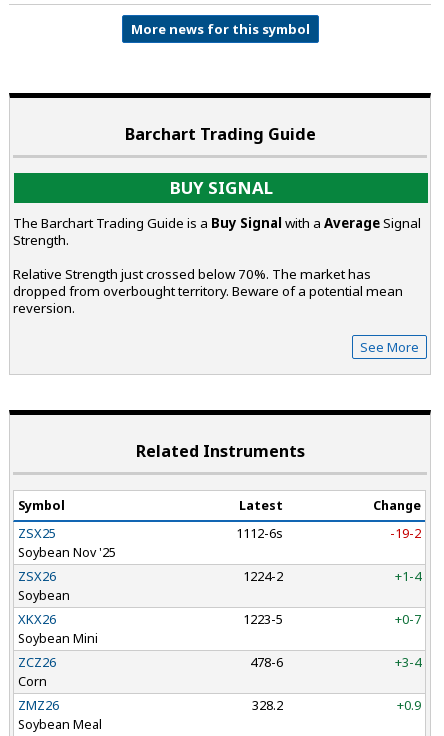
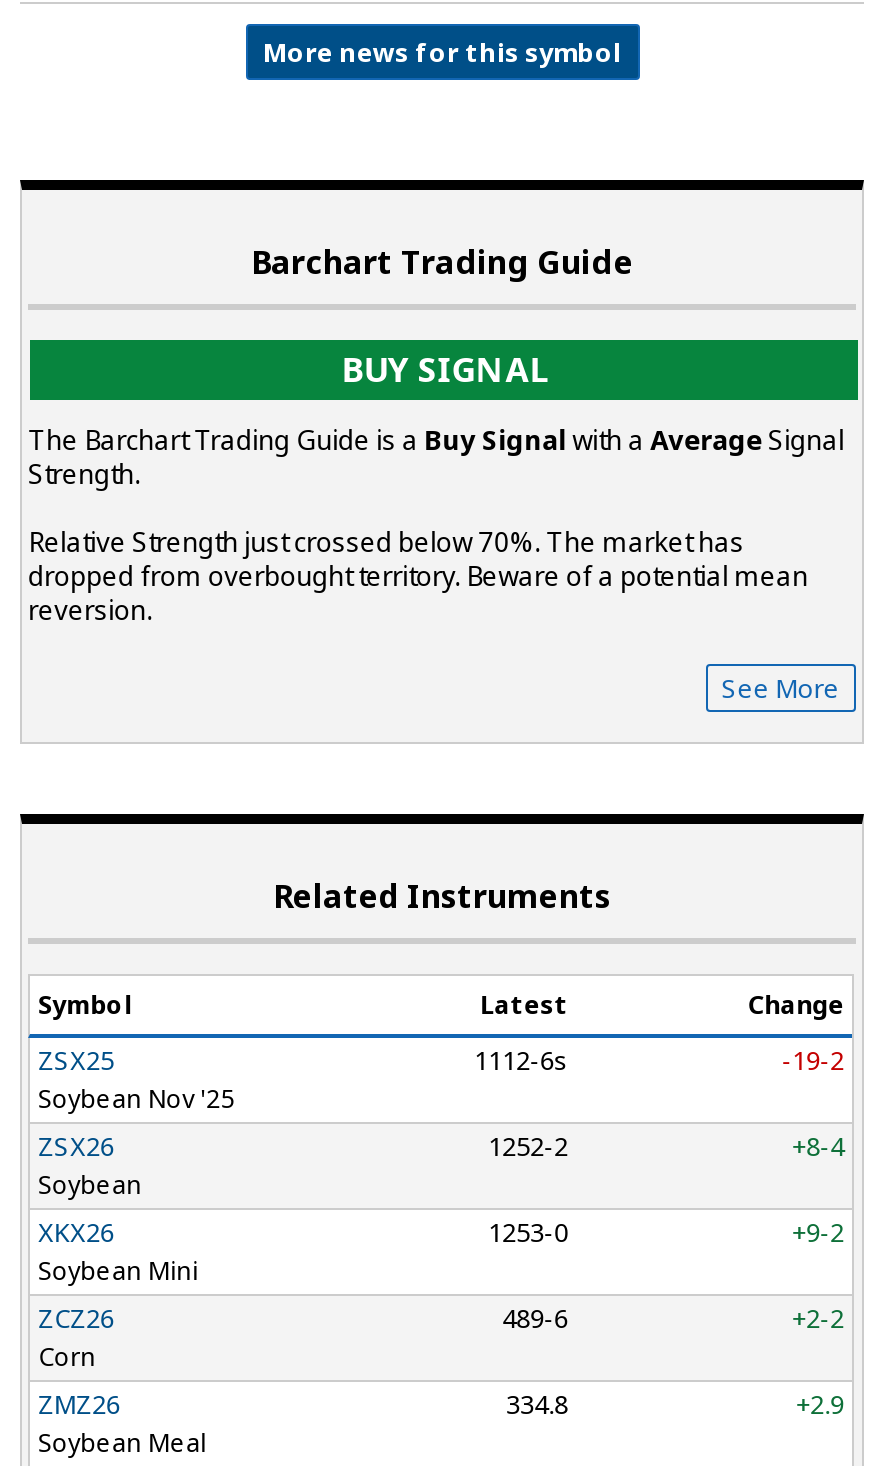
[243,567,283,585] 1224-2 -> [488,1127,568,1163] 1252-2
[395,567,421,585] +1-4 -> [792,1127,844,1163] +8-4
[243,610,283,628] 1223-5 -> [488,1213,568,1249] 1253-0
[395,610,421,628] +0-7 -> [792,1213,844,1249] +9-2
[250,653,283,671] 478-6 -> [502,1299,568,1335] 489-6
[395,653,421,671] +3-4 -> [792,1299,844,1335] +2-2
[252,696,283,714] 328.2 -> [506,1385,568,1421] 334.8
[397,696,421,714] +0.9 -> [796,1385,844,1421] +2.9

